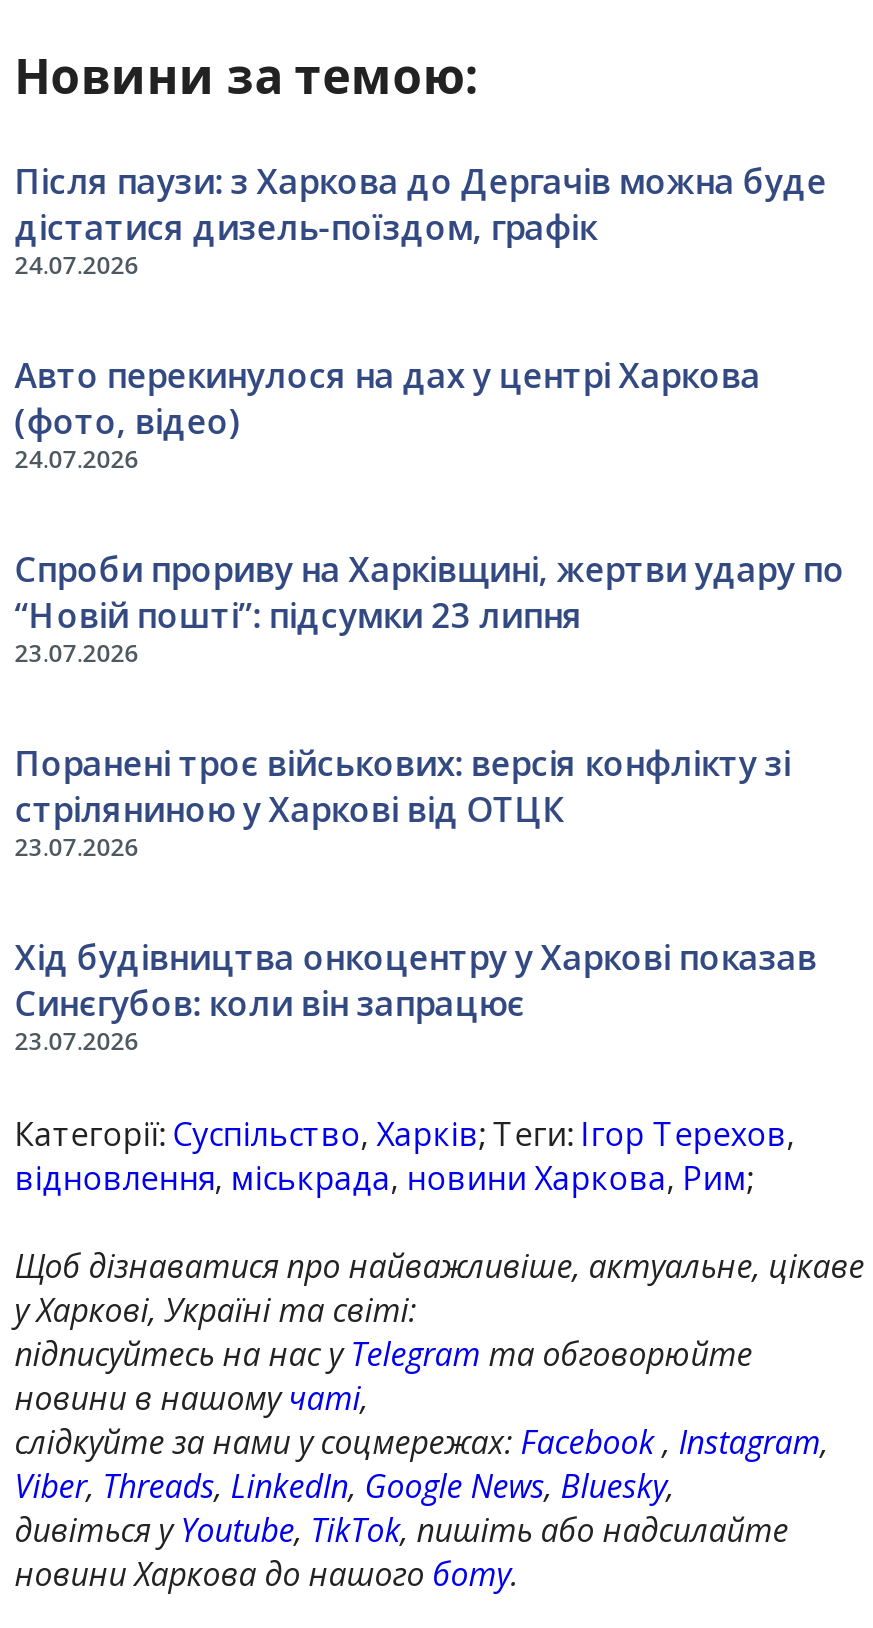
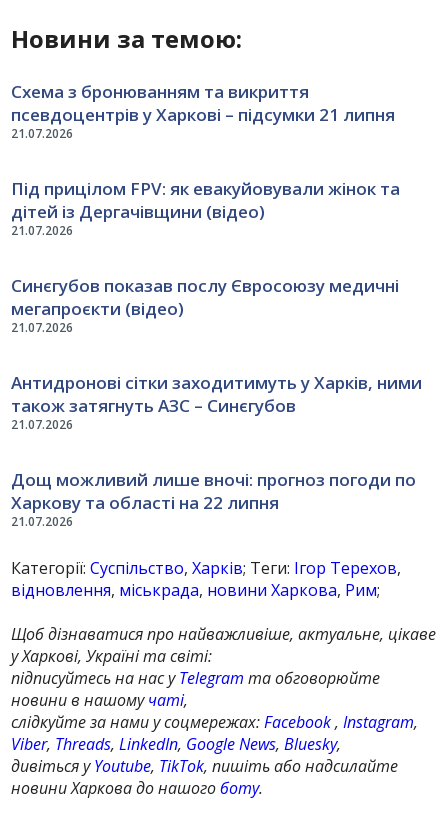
[14,157,826,249] Після паузи: з Харкова до Дергачів можна буде | дістатися дизель-поїздом, графік -> [11,80,395,126] Схема з бронюванням та викриття | псевдоцентрів у Харкові – підсумки 21 липня
[14,247,138,281] 24.07.2026 -> [11,125,73,142] 21.07.2026
[14,351,760,443] Авто перекинулося на дах у центрі Харкова | (фото, відео) -> [11,177,400,223] Під прицілом FPV: як евакуйовували жінок та | дітей із Дергачівщини (відео)
[14,441,138,475] 24.07.2026 -> [11,222,73,239] 21.07.2026
[14,545,844,637] Спроби прориву на Харківщині, жертви удару по | “Новій пошті”: підсумки 23 липня -> [11,274,399,320] Синєгубов показав послу Євросоюзу медичні | мегапроєкти (відео)
[14,635,138,669] 23.07.2026 -> [11,319,73,336] 21.07.2026
[14,739,790,831] Поранені троє військових: версія конфлікту зі | стріляниною у Харкові від ОТЦК -> [11,371,422,417] Антидронові сітки заходитимуть у Харків, ними | також затягнуть АЗС – Синєгубов
[14,829,138,863] 23.07.2026 -> [11,416,73,433] 21.07.2026
[14,933,816,1025] Хід будівництва онкоцентру у Харкові показав | Синєгубов: коли він запрацює -> [11,468,416,514] Дощ можливий лише вночі: прогноз погоди по | Харкову та області на 22 липня
[14,1023,138,1057] 23.07.2026 -> [11,513,73,530] 21.07.2026

